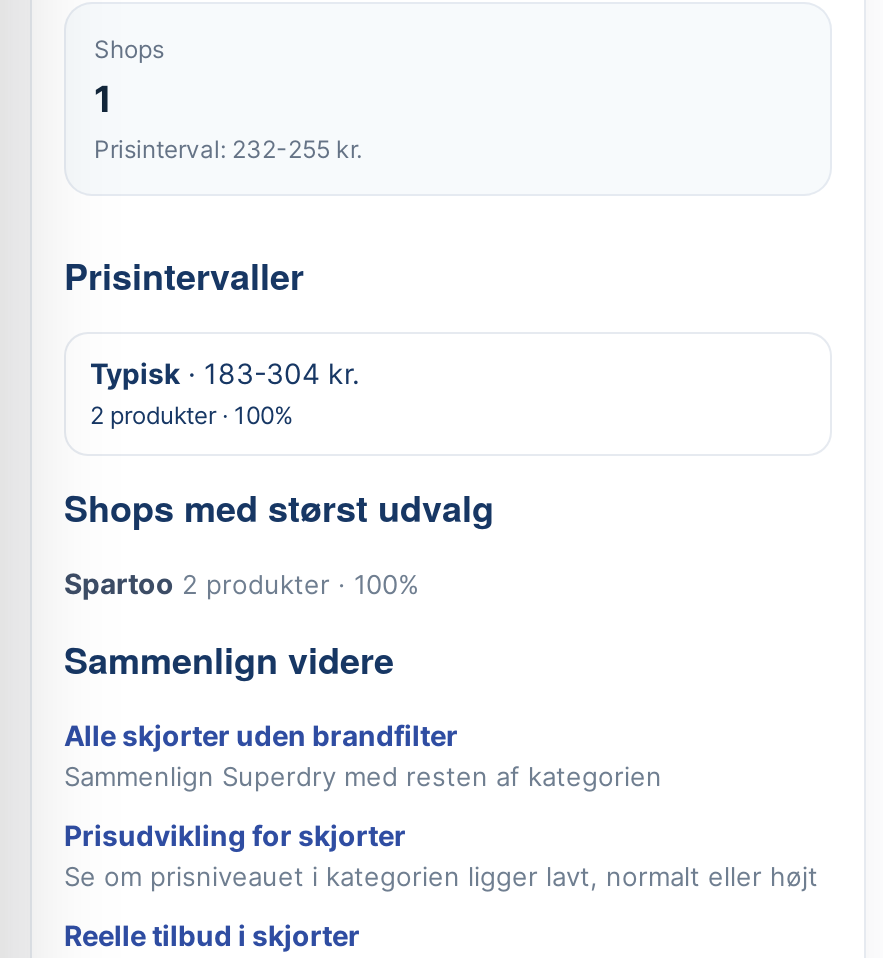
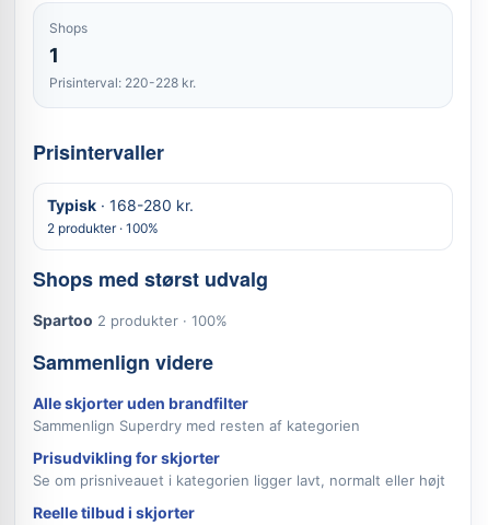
[94,134,362,164] Prisinterval: 232-255 kr. -> [49,74,196,91] Prisinterval: 220-228 kr.
[90,356,360,390] Typisk · 183-304 kr. -> [47,196,194,214] Typisk · 168-280 kr.

